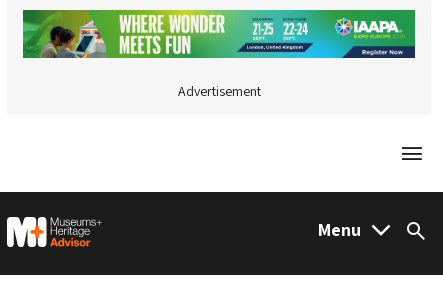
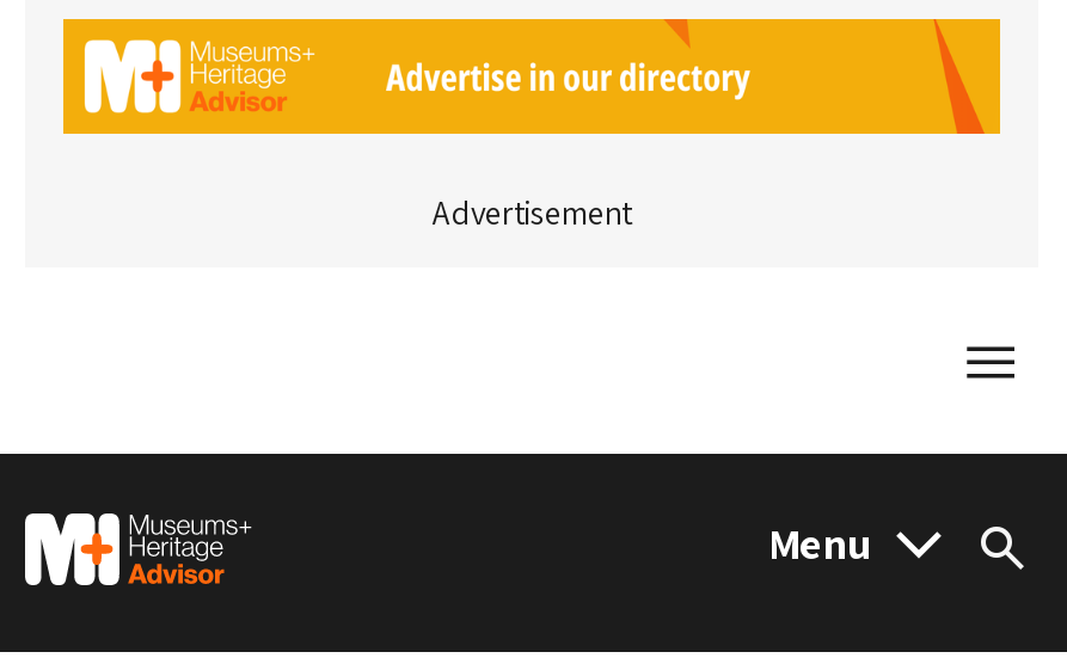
[22,9,416,59] [image] -> [61,17,1002,136] [image]

